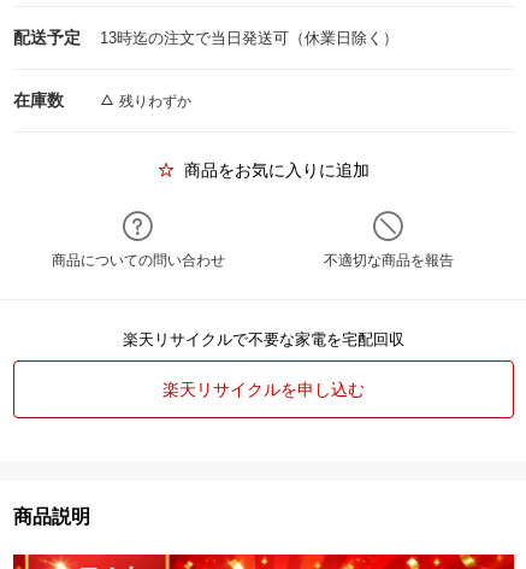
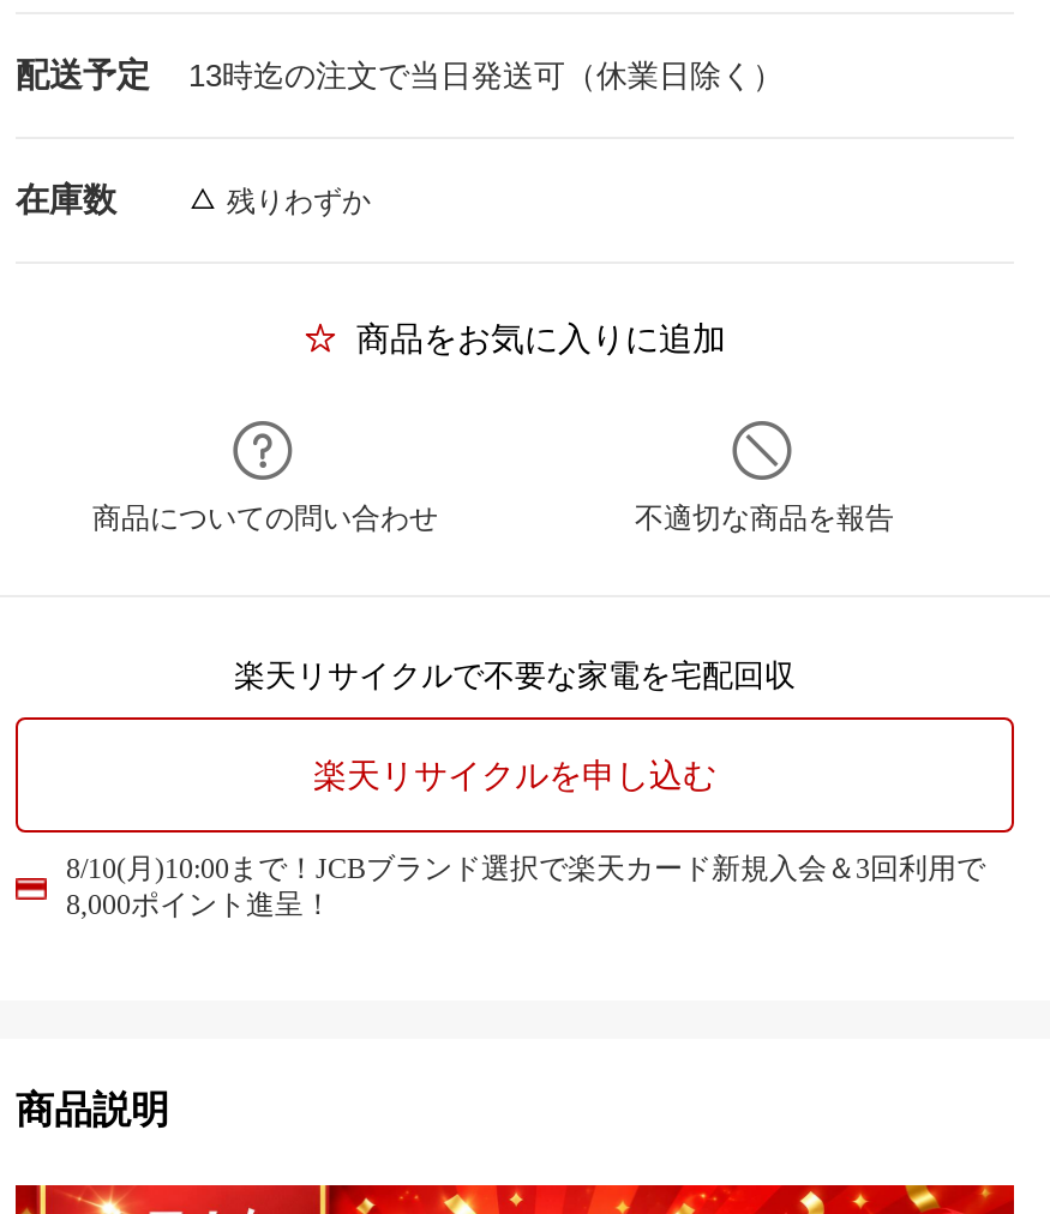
none -> [66,852,985,921] 8/10(月)10:00まで！JCBブランド選択で楽天カード新規入会＆3回利用で | 8,000ポイント進呈！

